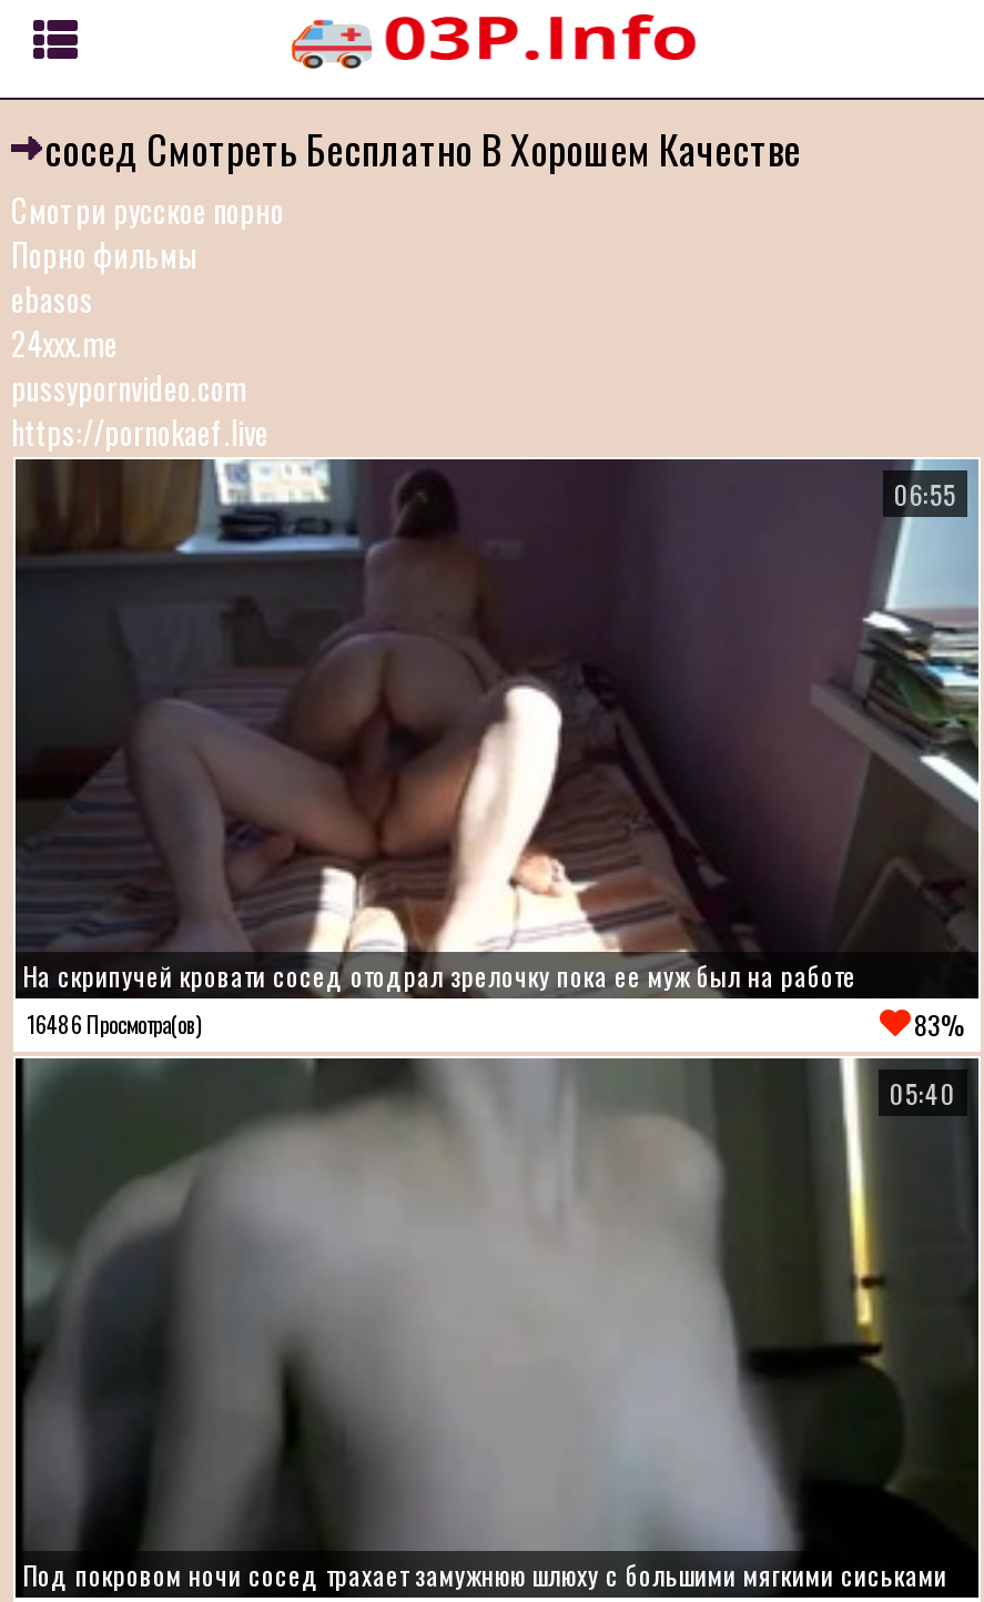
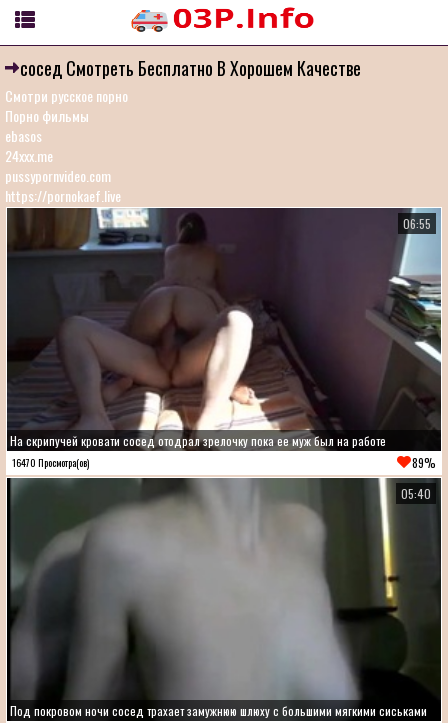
[27,1006,200,1040] 16486 Просмотра(ов) -> [12,454,89,469] 16470 Просмотра(ов)
[914,1005,967,1043] 83% -> [412,454,436,471] 89%

